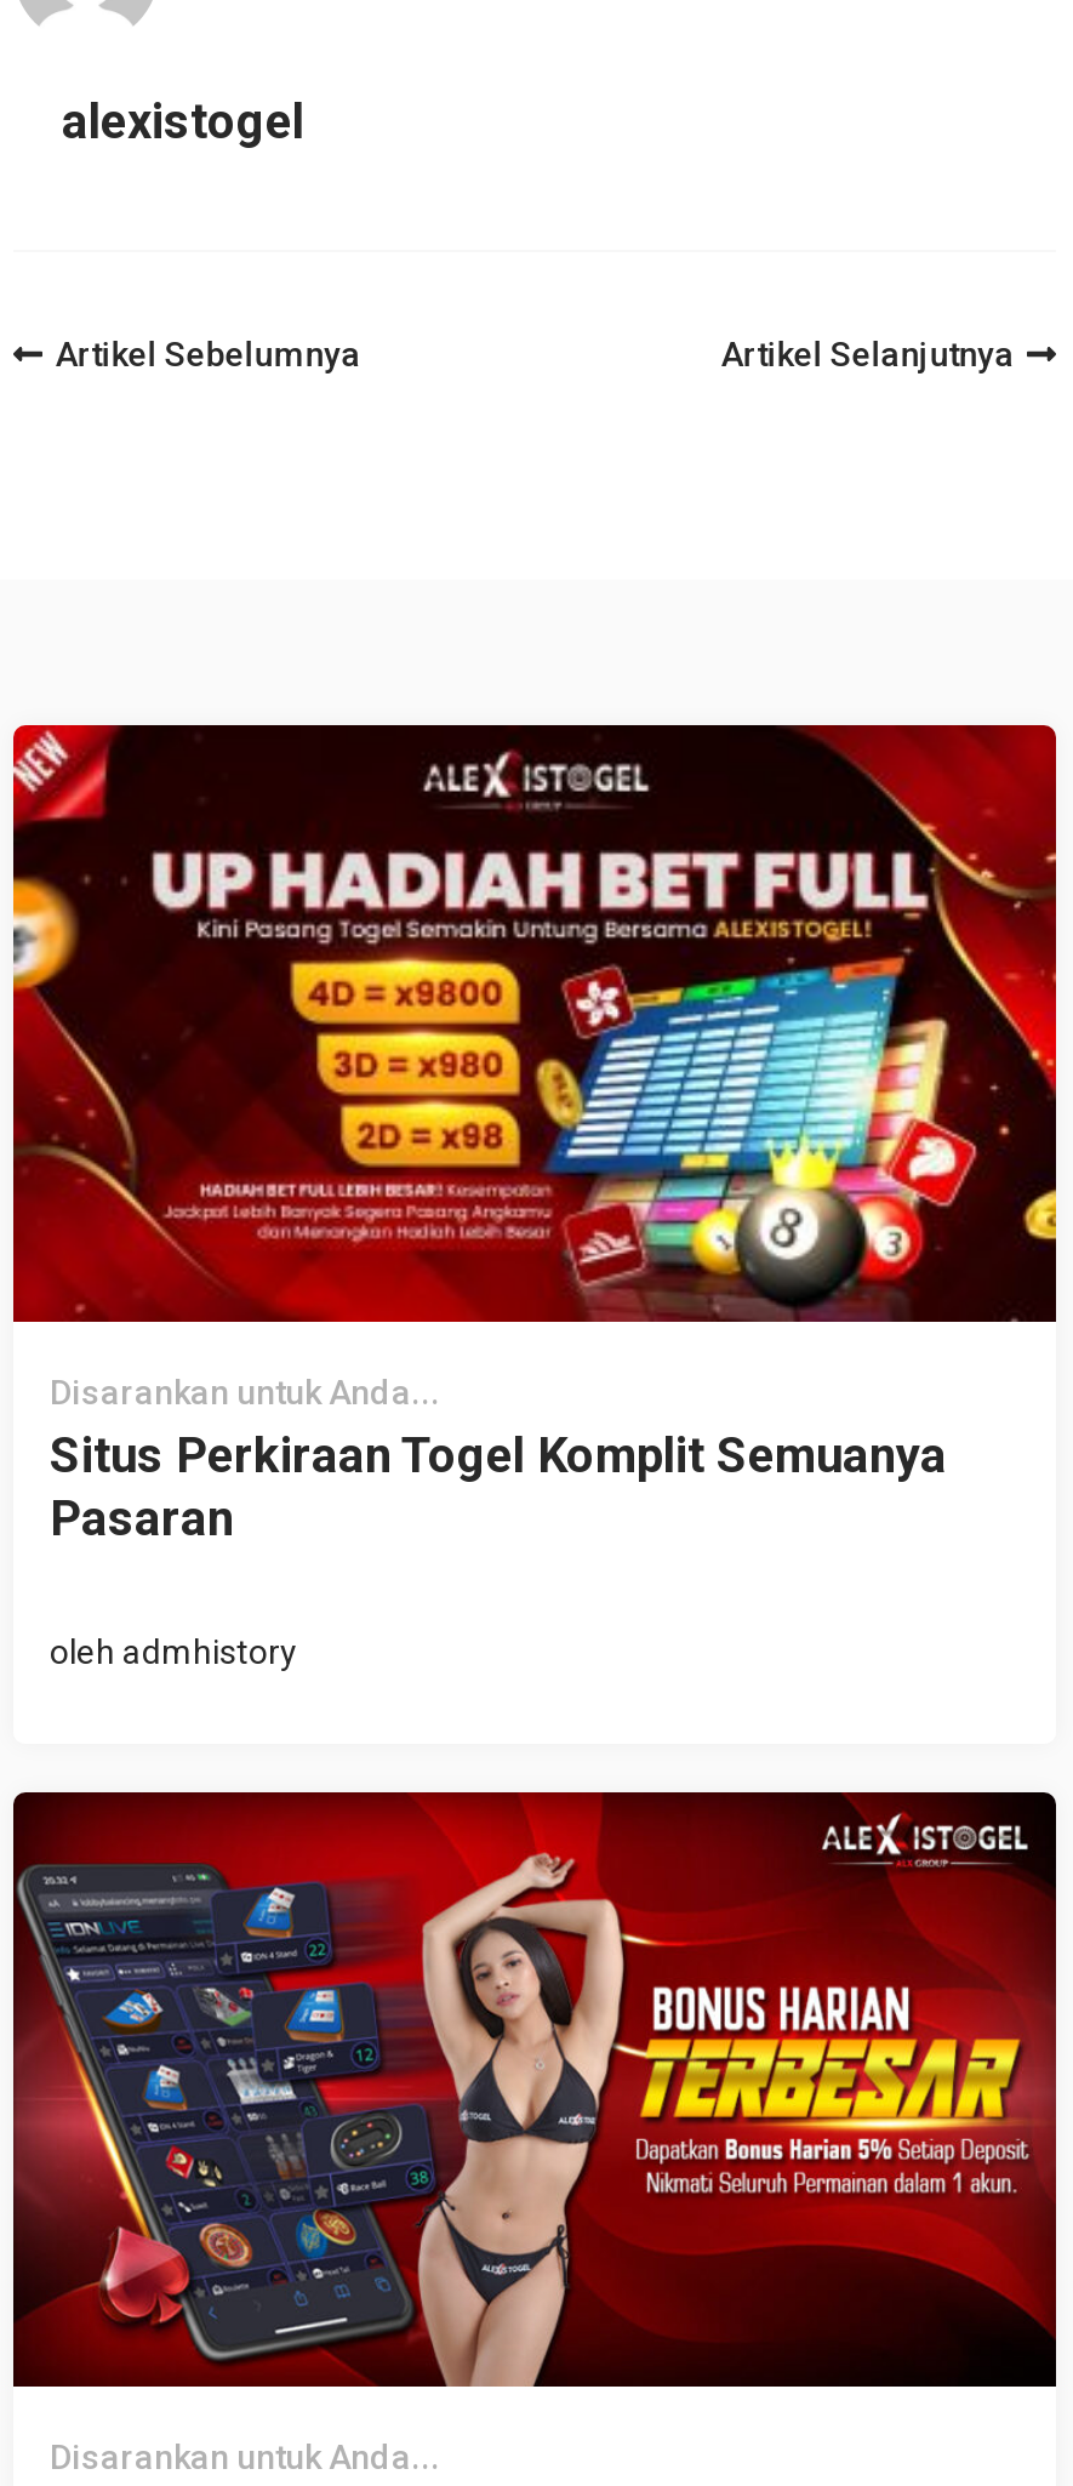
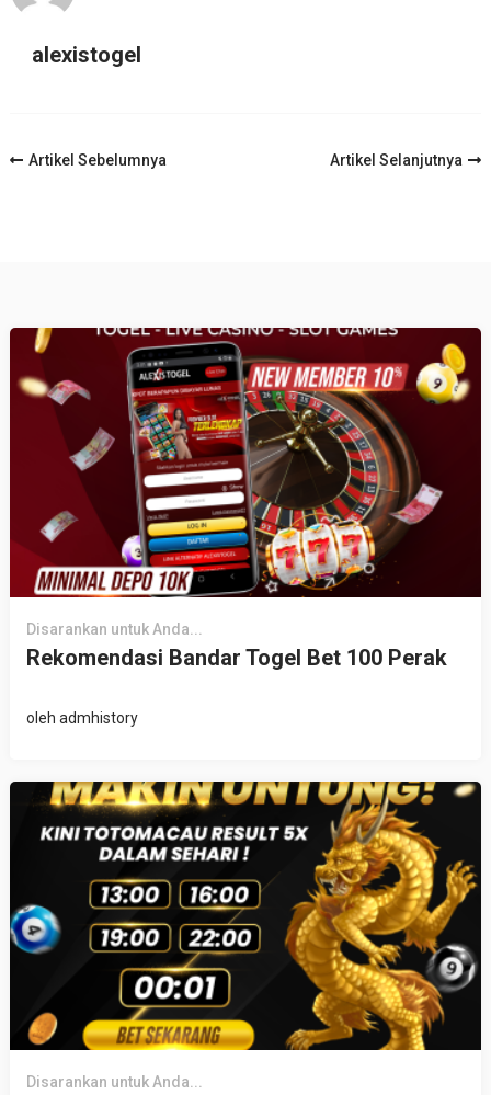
[11,723,1058,1324] [image] -> [9,327,482,598] [image]
[50,1425,947,1546] Situs Perkiraan Togel Komplit Semuanya | Pasaran -> [26,644,447,670] Rekomendasi Bandar Togel Bet 100 Perak
[13,1790,1058,2389] [image] -> [10,780,482,1051] [image]

